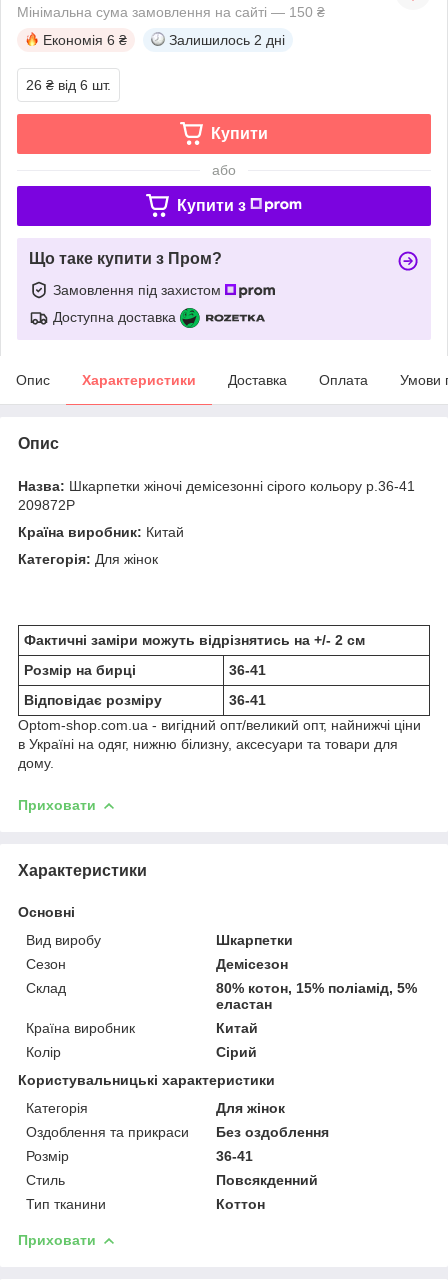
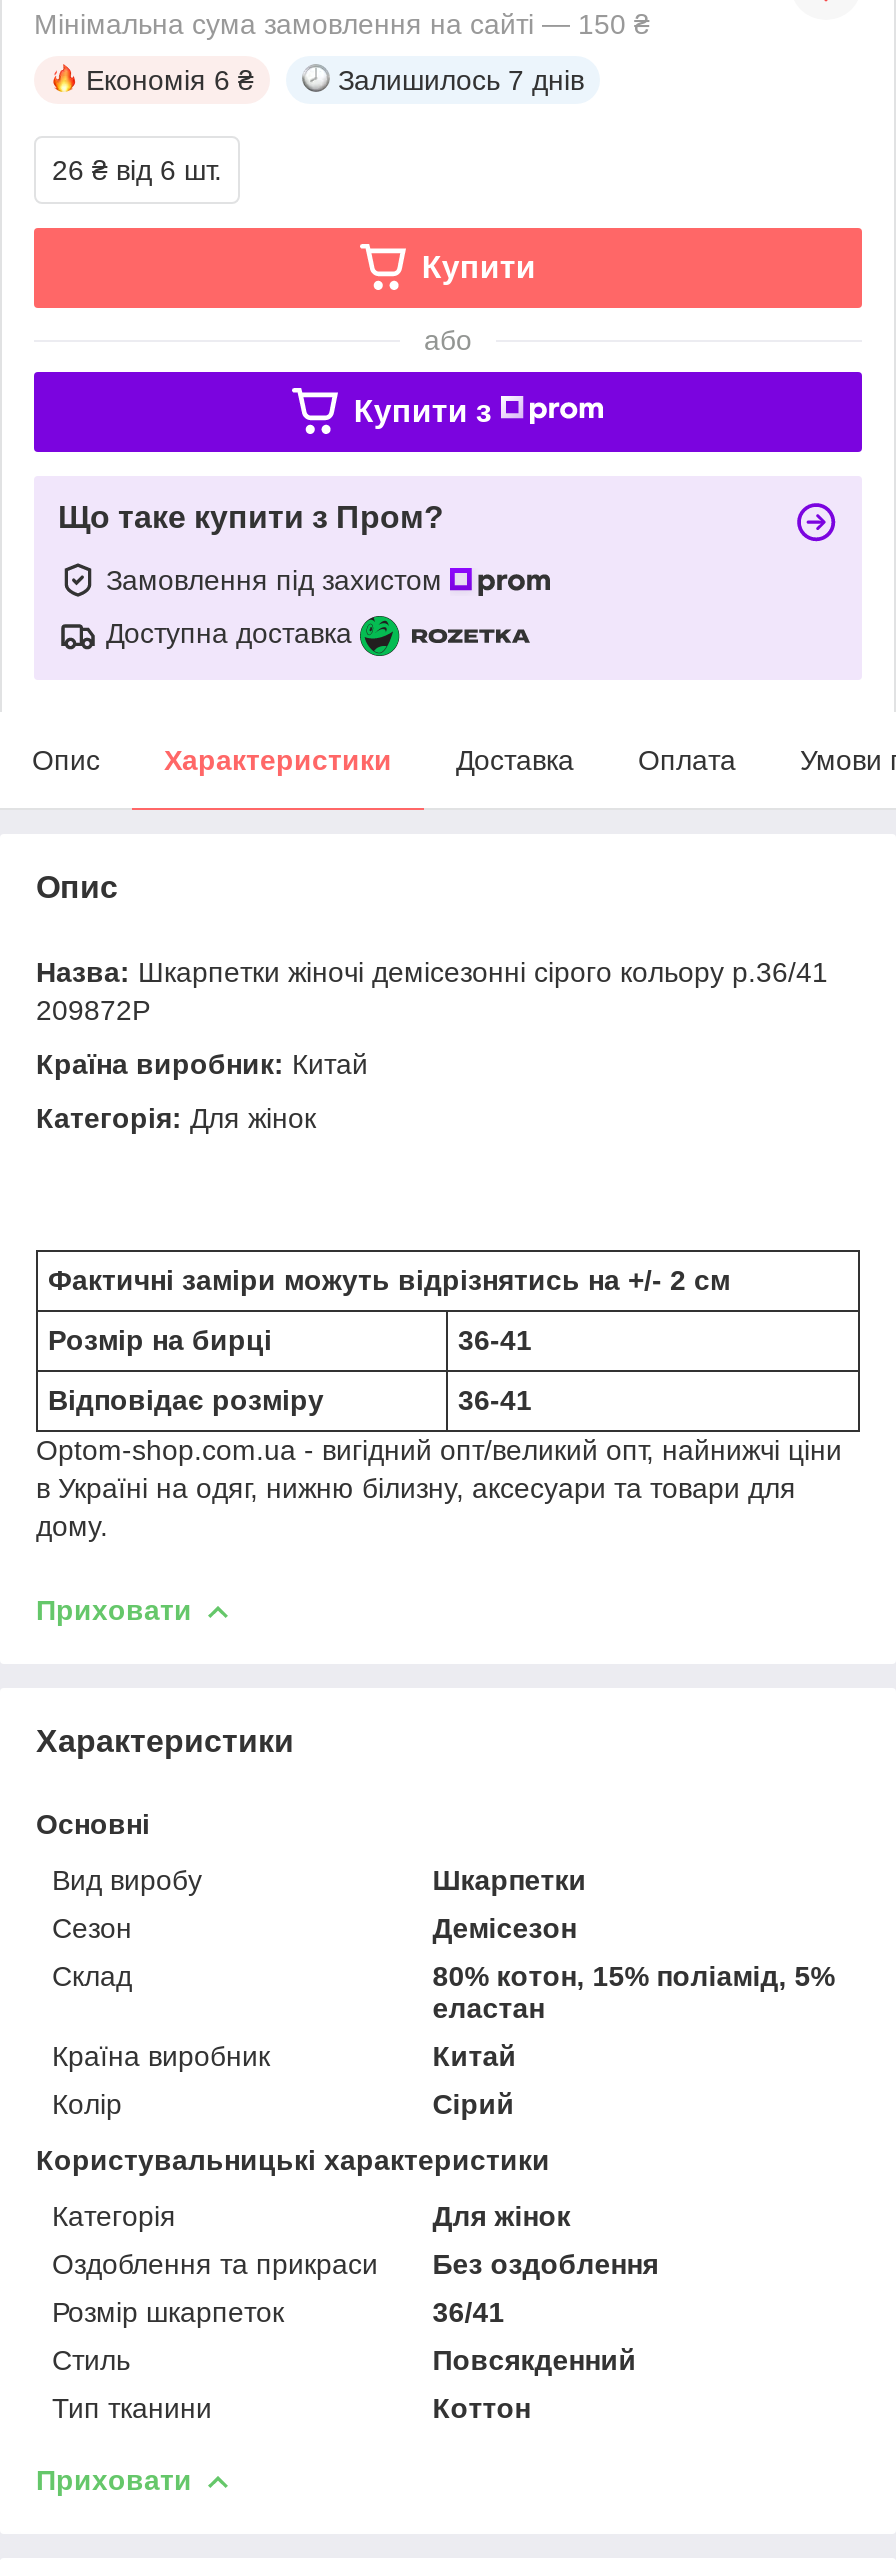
[169,32,285,48] Залишилось 2 дні -> [338,64,584,96] Залишилось 7 днів
[18,478,415,494] Назва: Шкарпетки жіночі демісезонні сірого кольору р.36-41 -> [36,956,828,988] Назва: Шкарпетки жіночі демісезонні сірого кольору р.36/41
[26,1148,253,1164] Розмір | 36-41 -> [52,2296,504,2328] Розмір шкарпеток | 36/41

